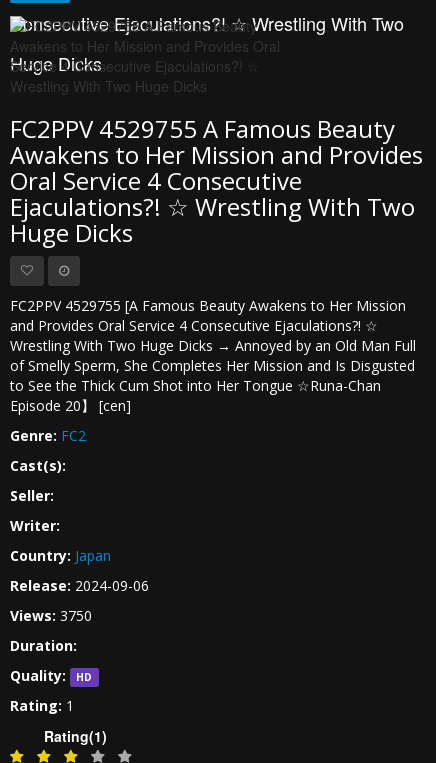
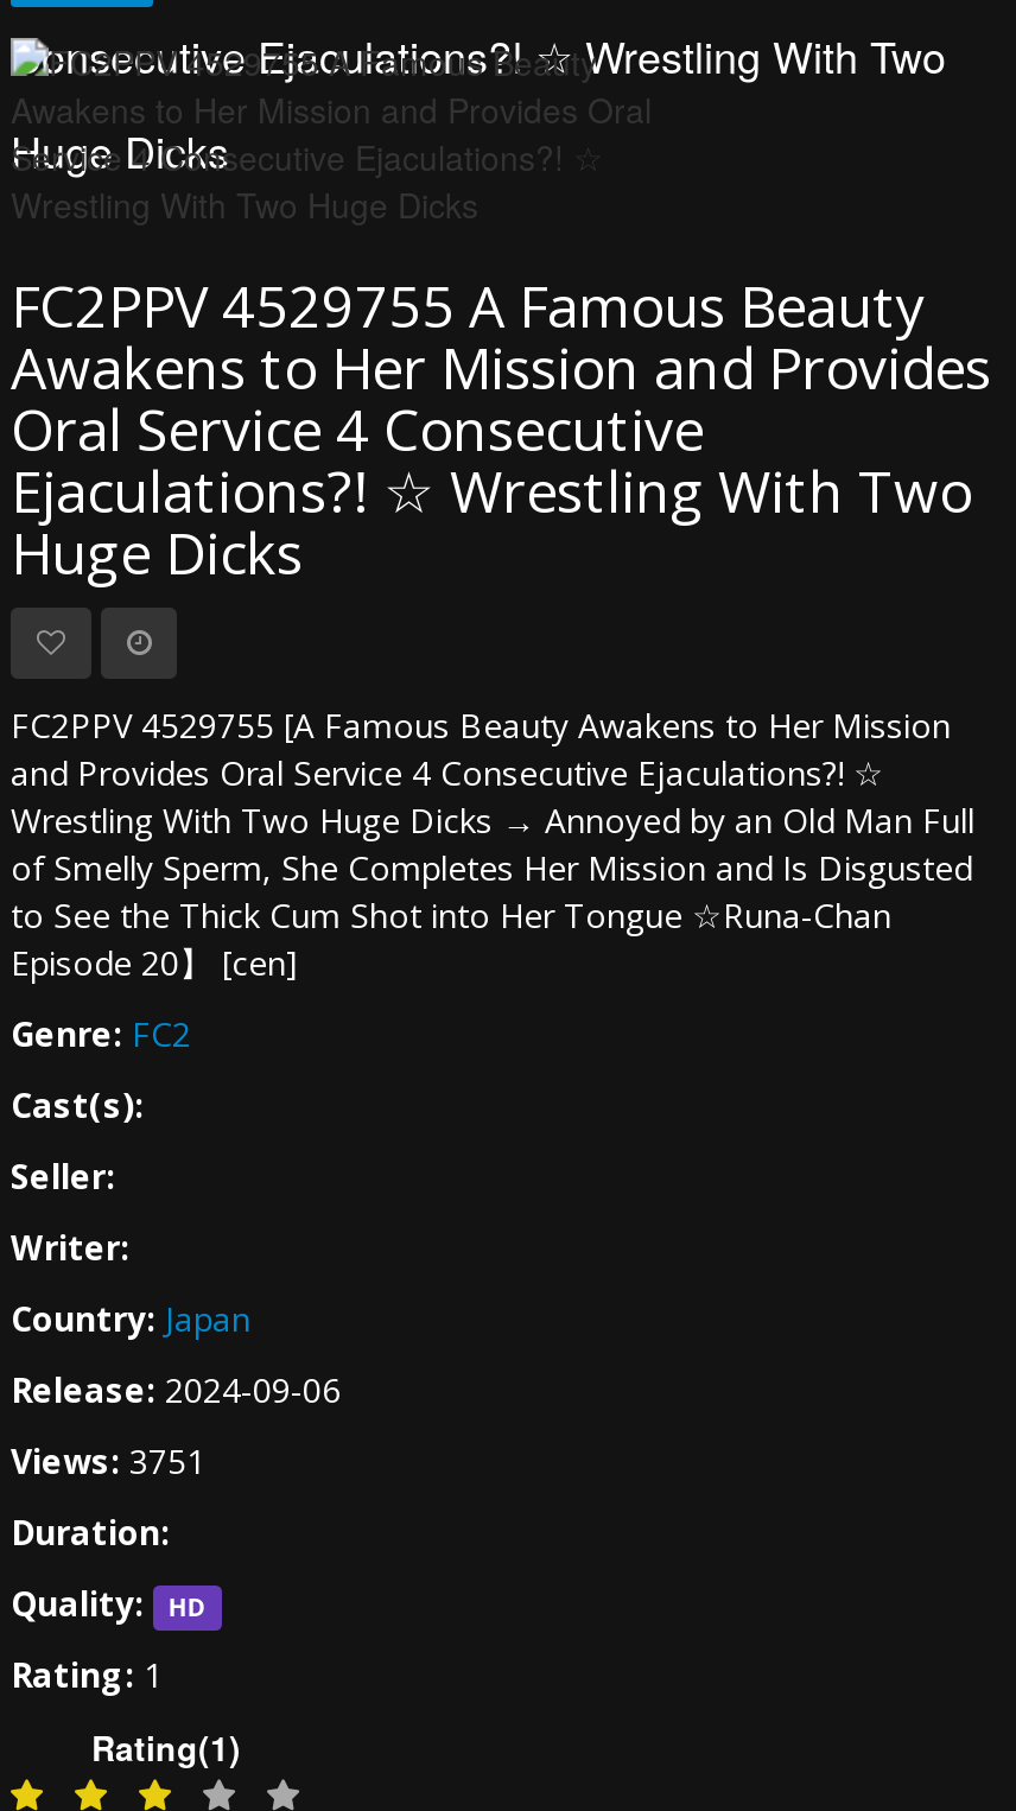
[10,606,92,625] Views: 3750 -> [11,1439,205,1484] Views: 3751

